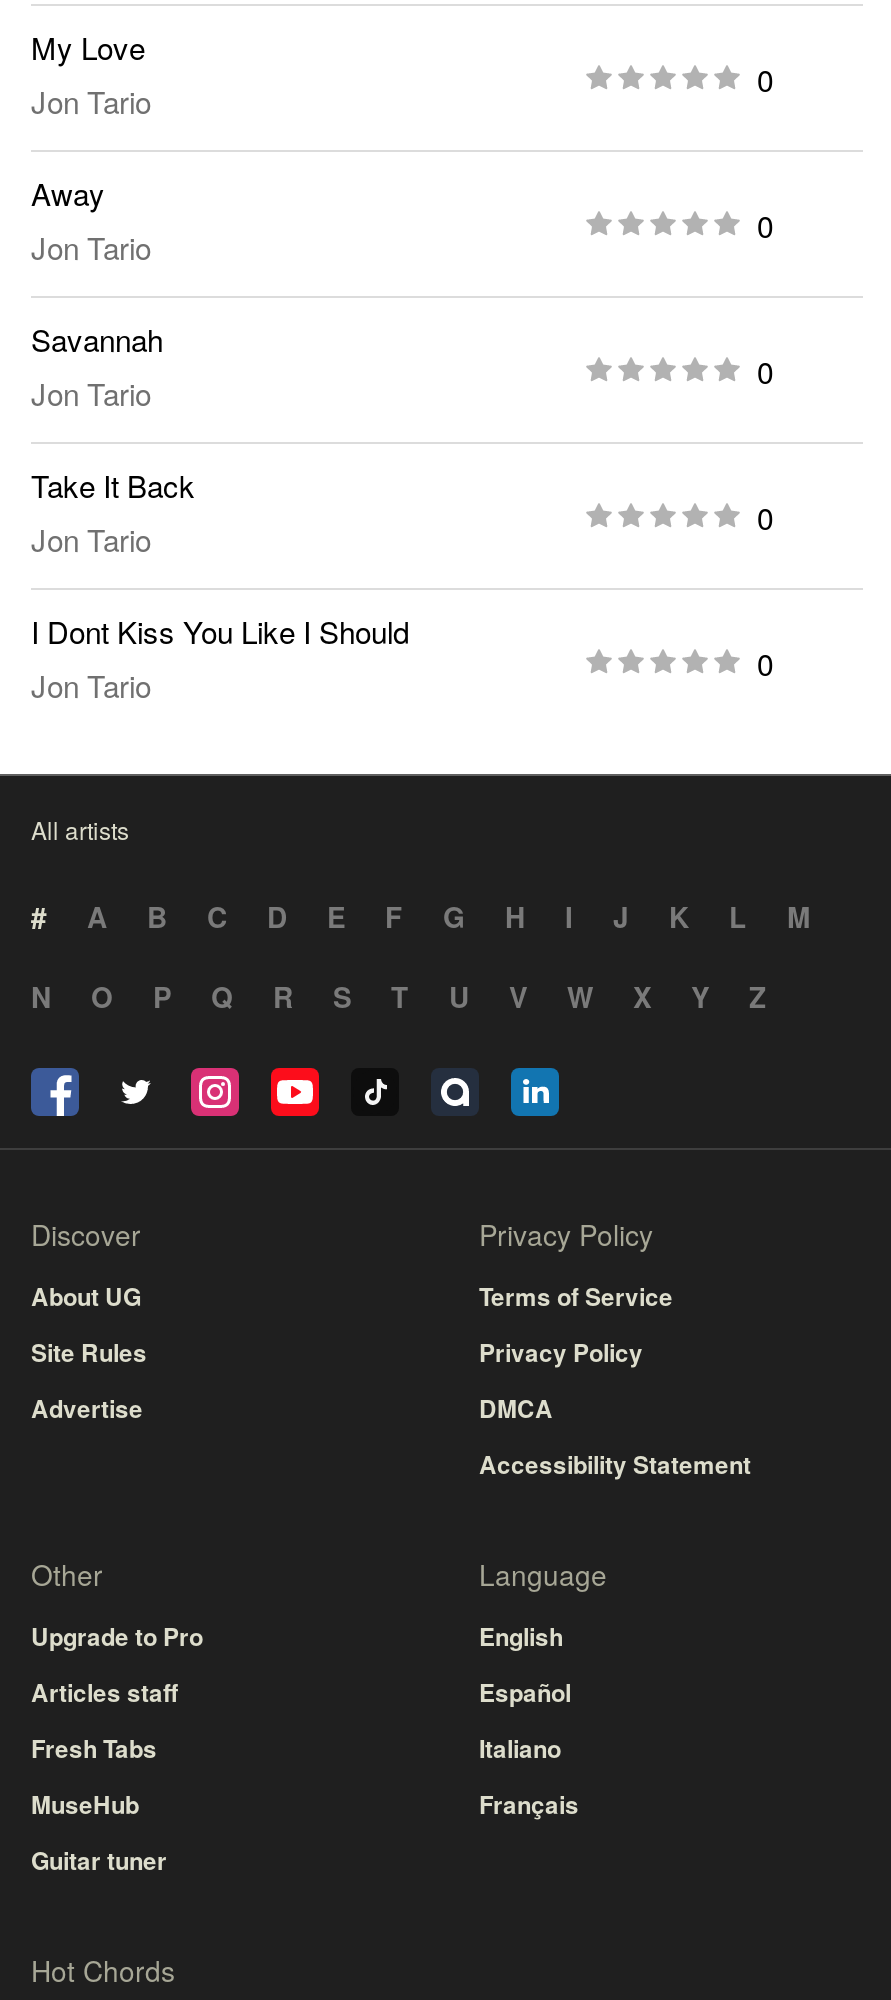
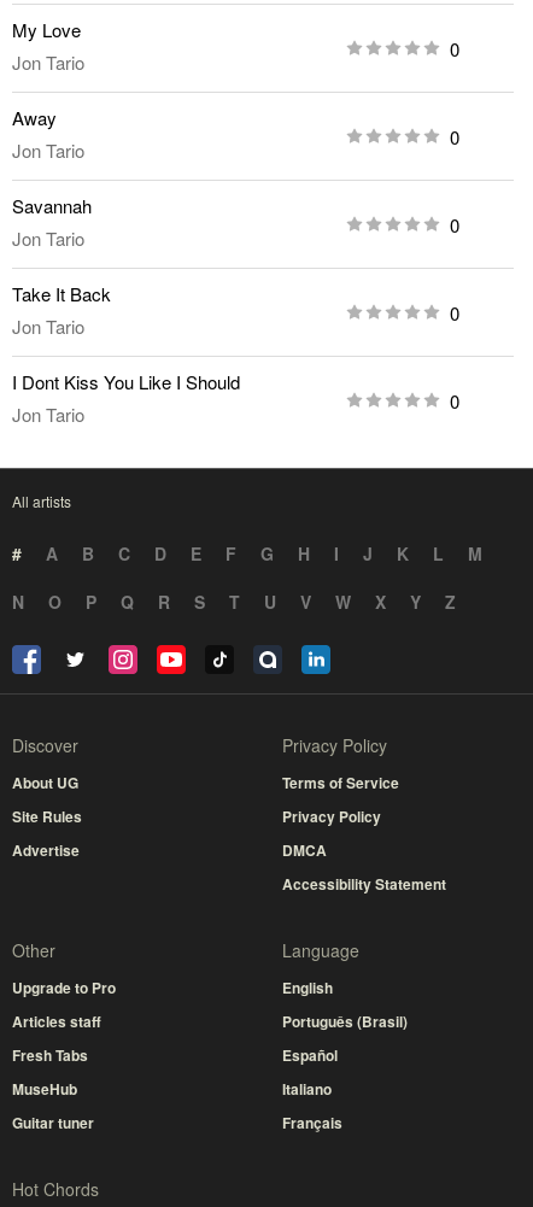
moved [479,1674,579,1822] -> [282,1044,342,1134]: Español | Italiano | Français
none -> [282,1011,408,1032] Português (Brasil)

